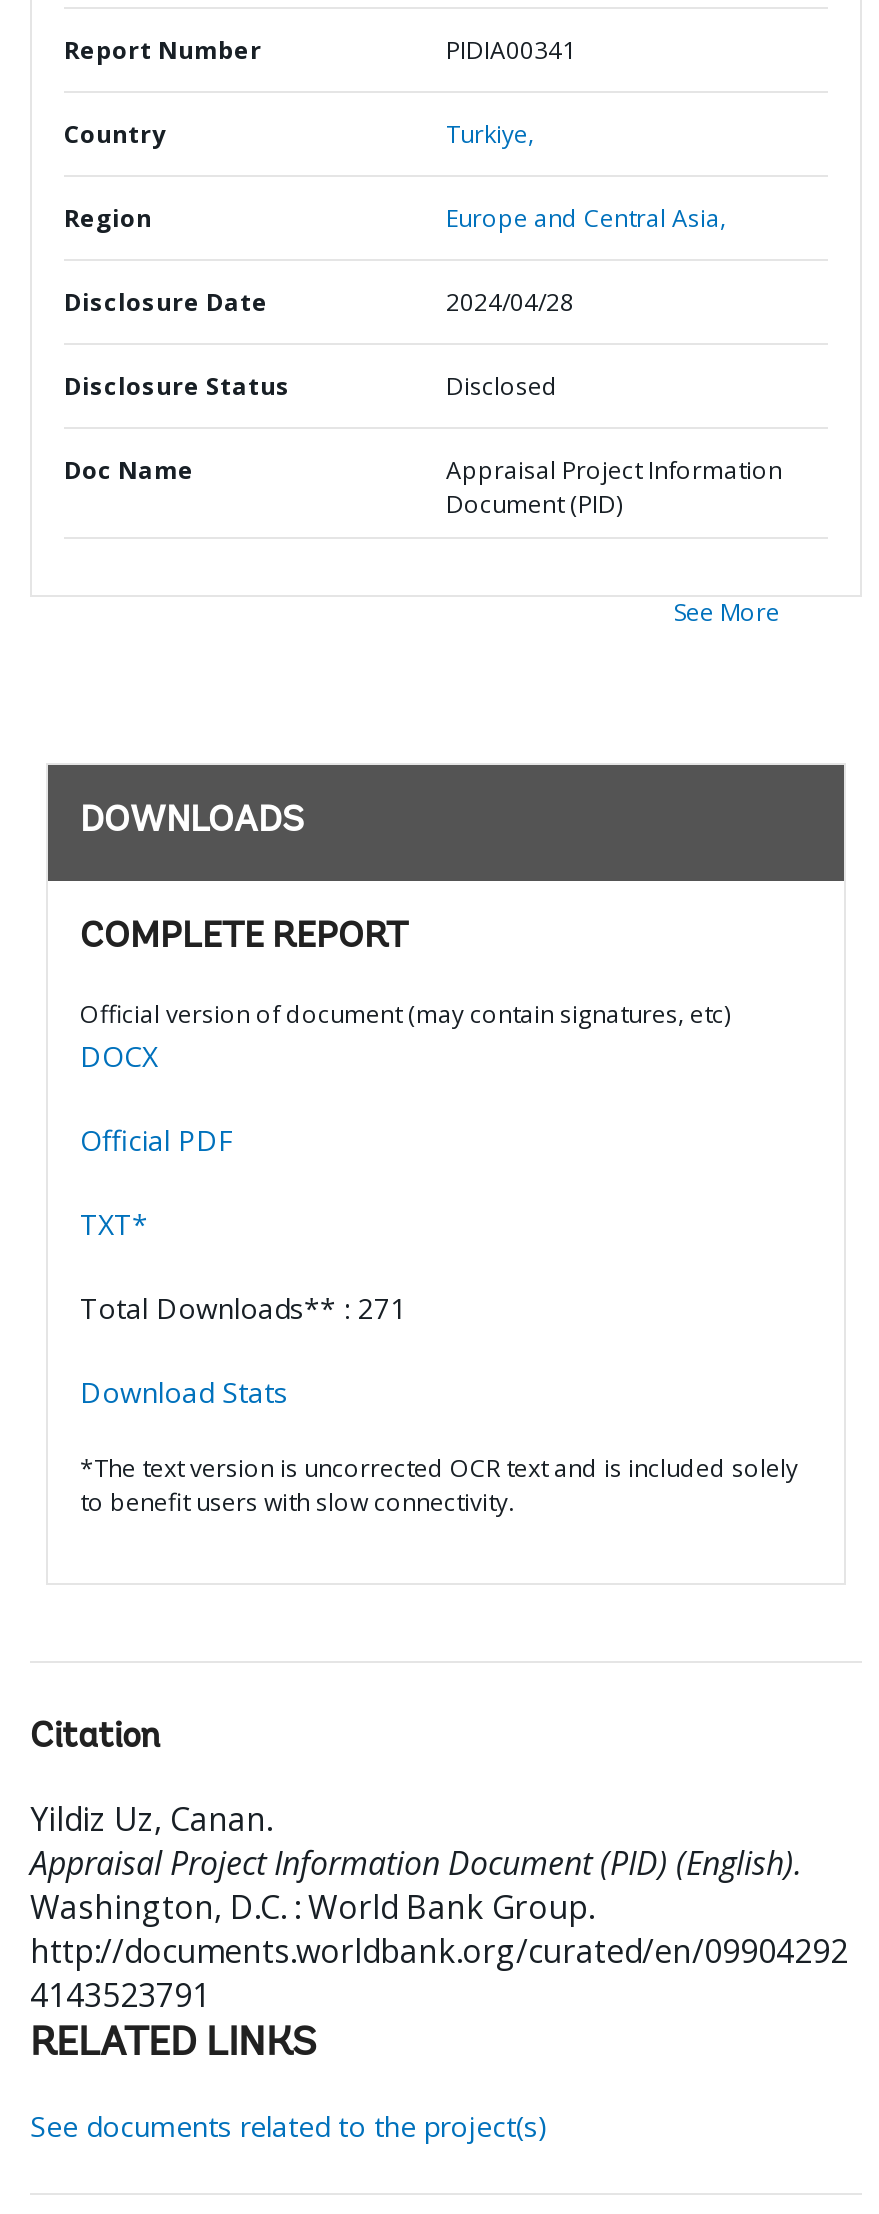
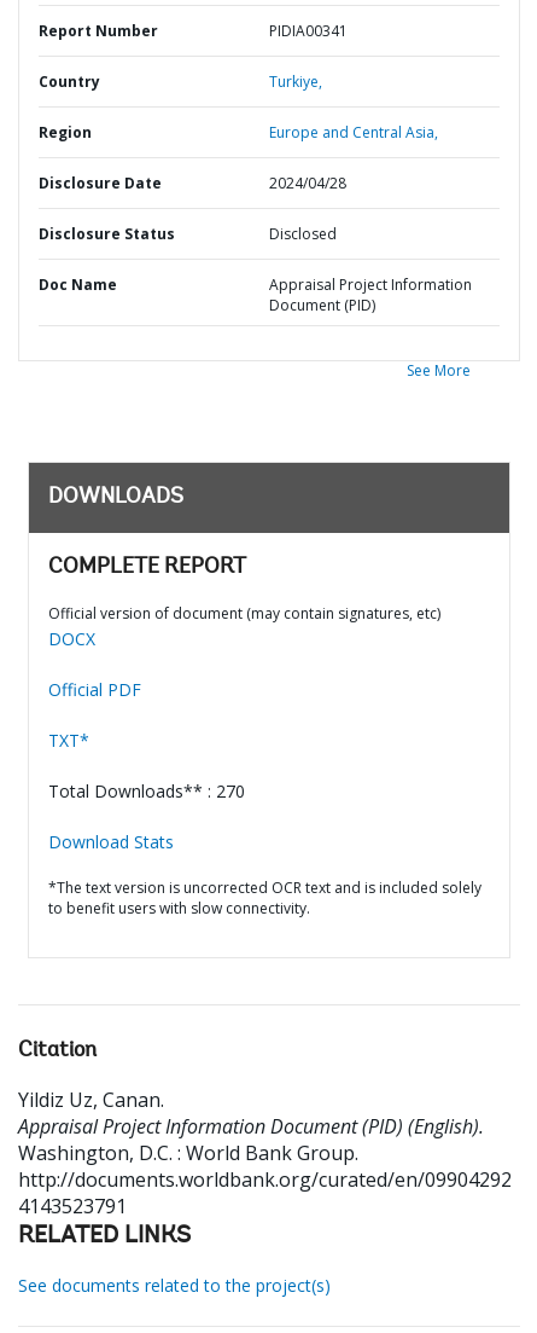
[80,1289,406,1327] Total Downloads** : 271 -> [48,779,245,802] Total Downloads** : 270

